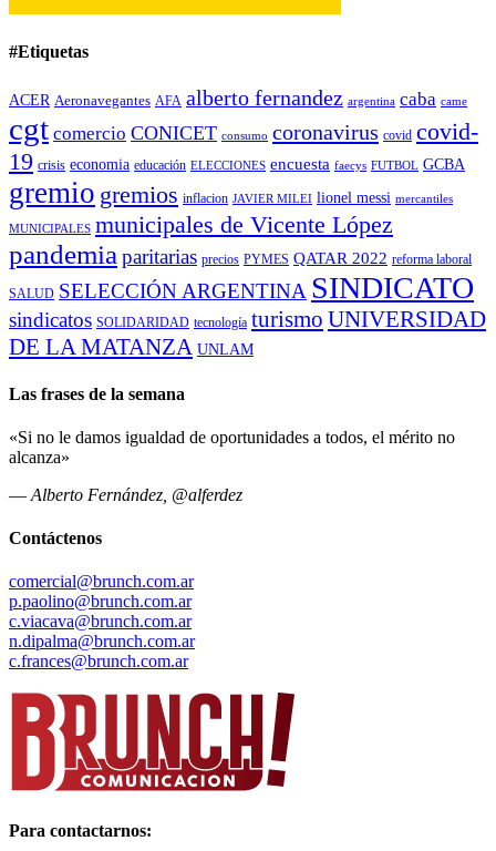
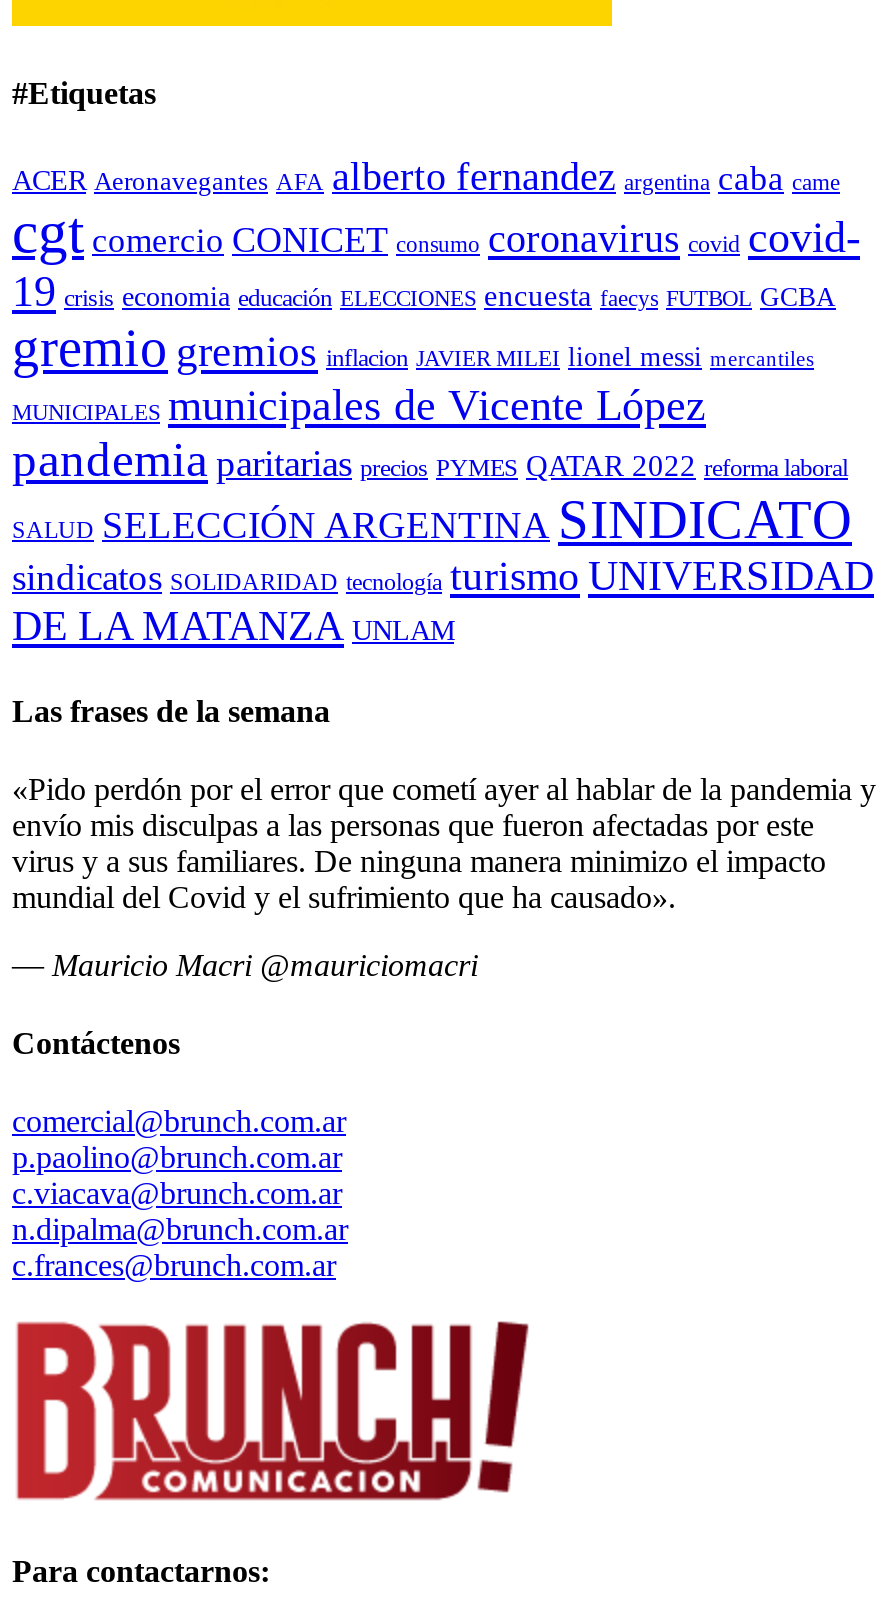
[9,428,455,466] «Si no le damos igualdad de oportunidades a todos, el mérito no | alcanza» -> [12,772,876,914] «Pido perdón por el error que cometí ayer al hablar de la pandemia y | envío mis disculpas a las personas que fueron afectadas por este | virus y a sus familiares. De ninguna manera minimizo el impacto | mundial del Covid y el sufrimiento que ha causado».
[9,485,242,504] — Alberto Fernández, @alferdez -> [12,948,478,982] — Mauricio Macri @mauriciomacri

